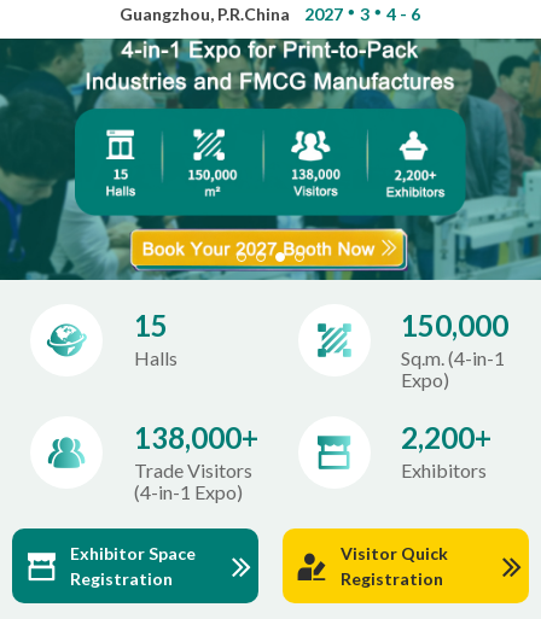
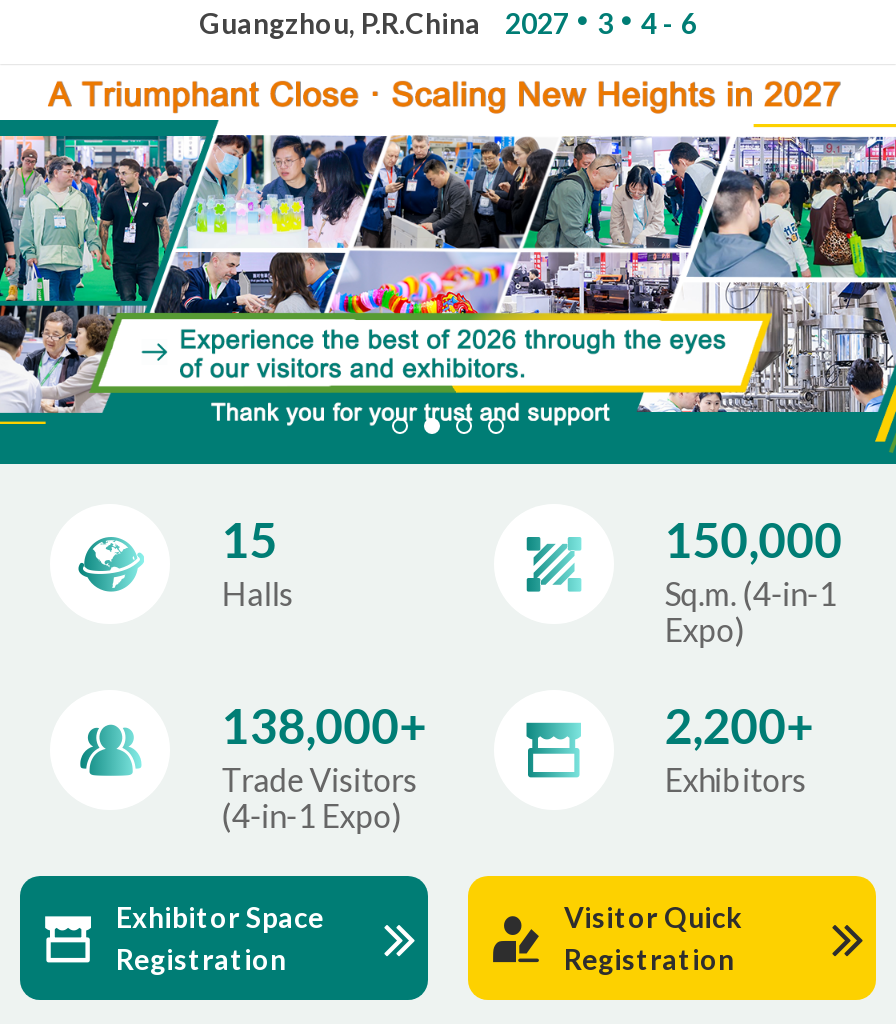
[4,37,537,280] [image] -> [6,64,890,464] [image]

